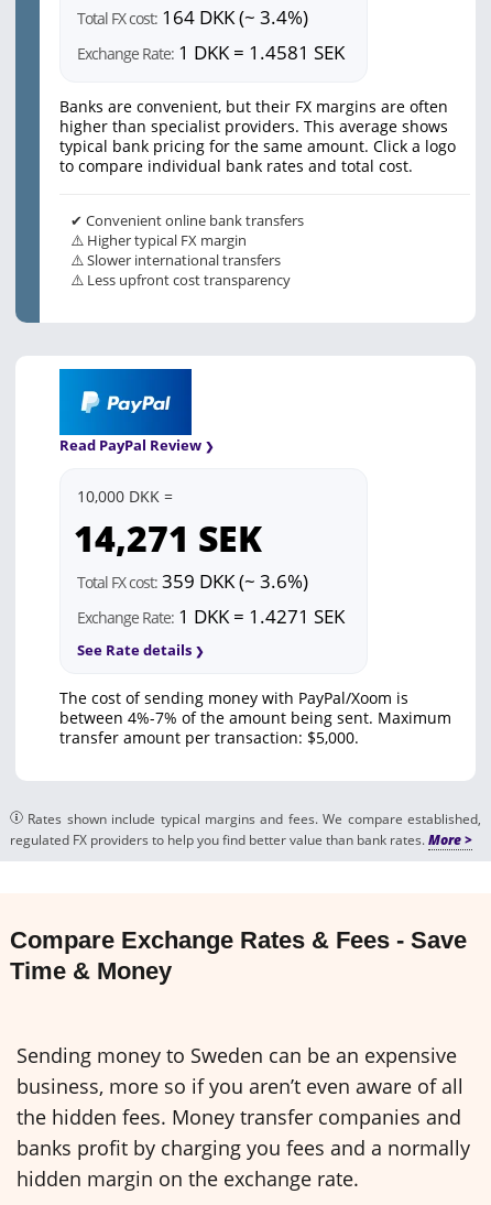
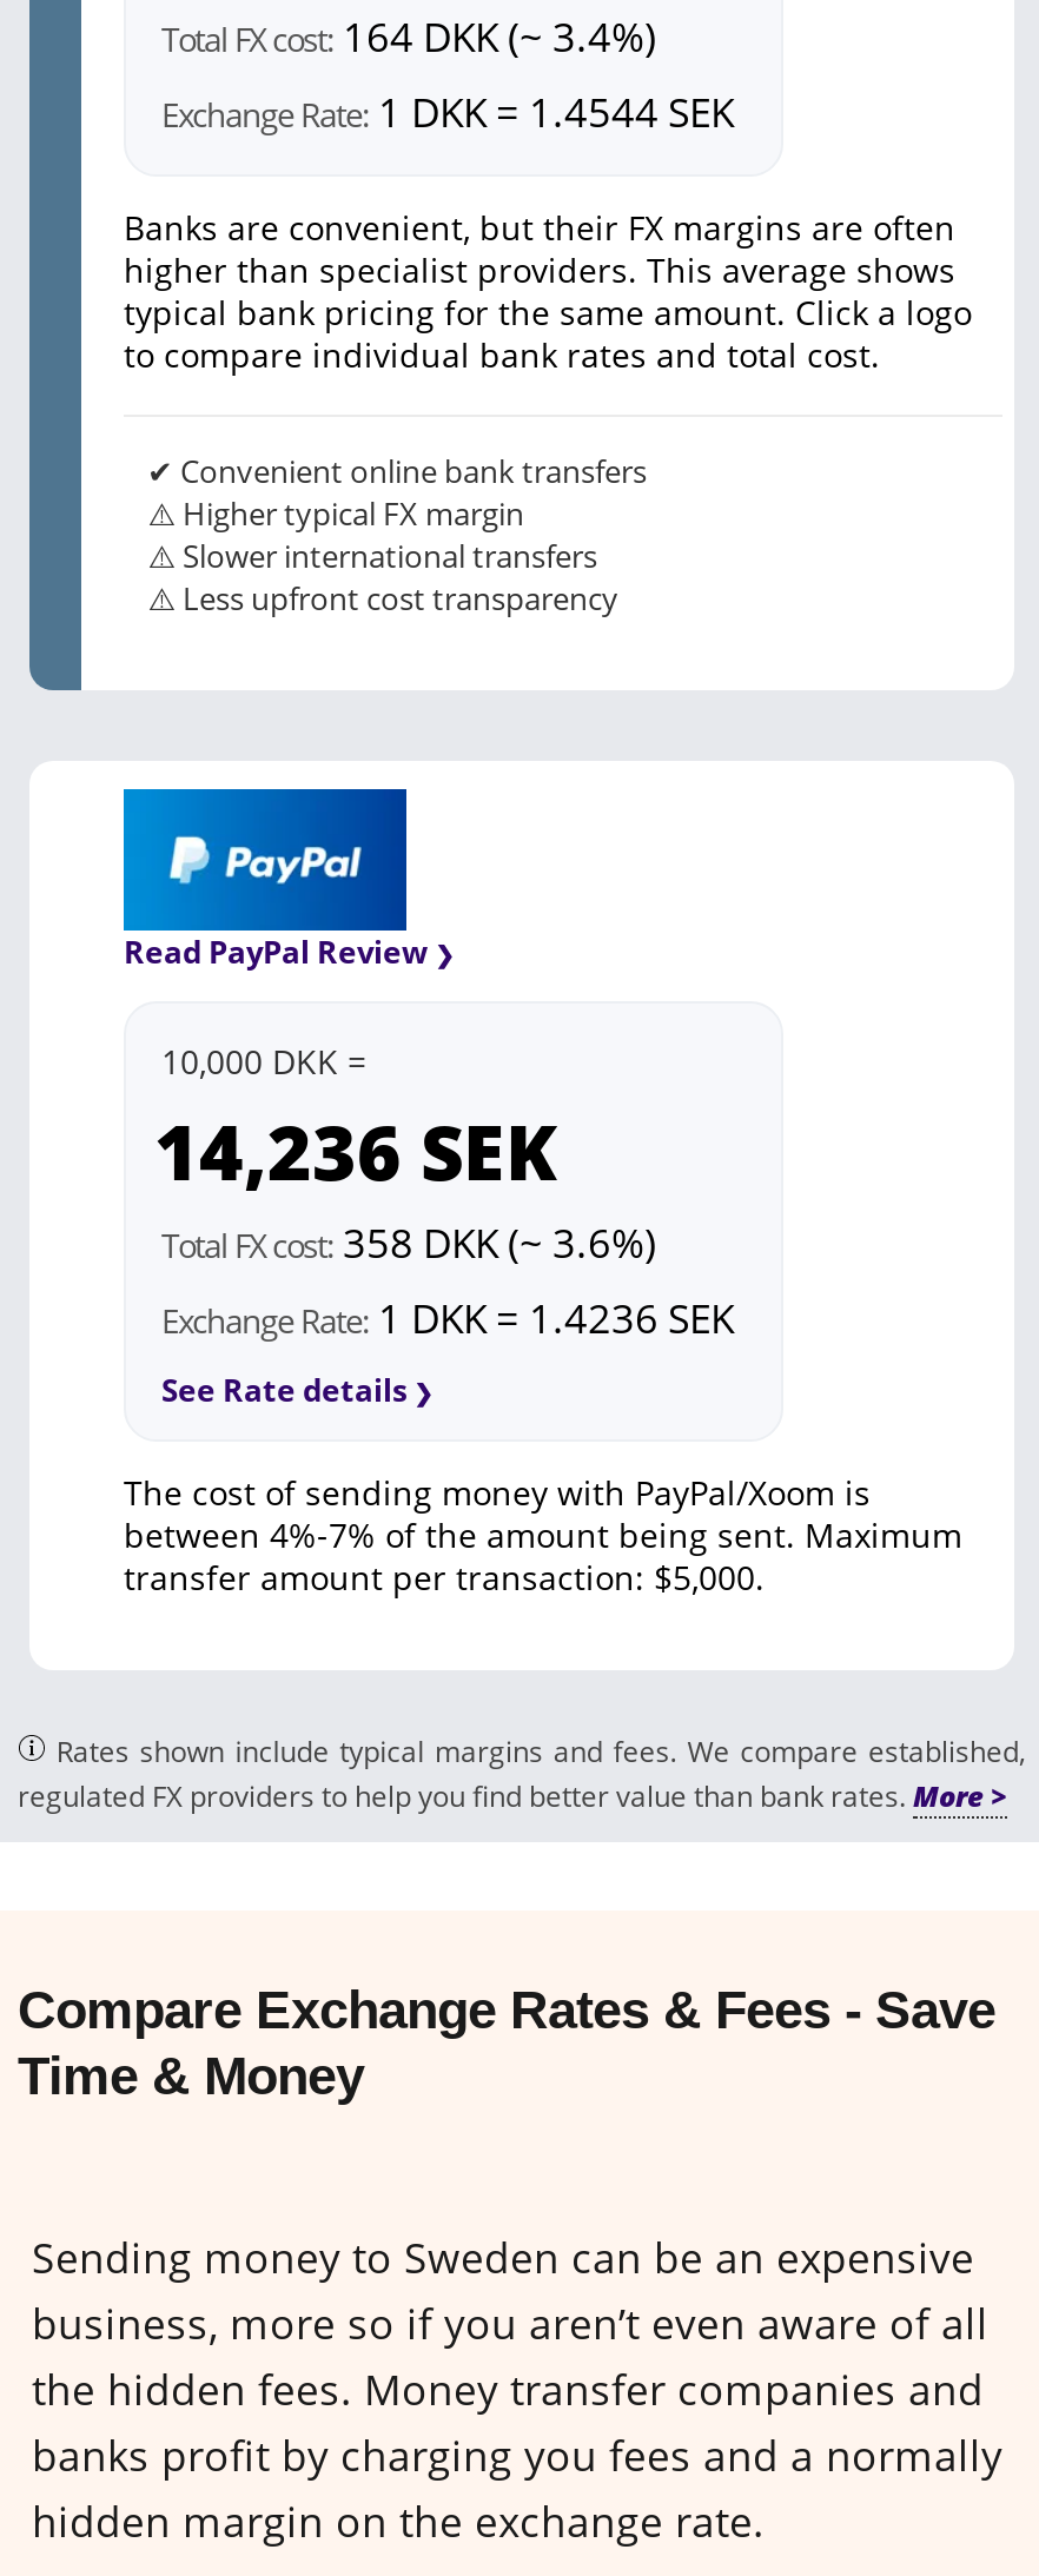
[77,40,345,65] Exchange Rate: 1 DKK = 1.4581 SEK -> [161,85,734,139] Exchange Rate: 1 DKK = 1.4544 SEK
[74,514,262,562] 14,271 SEK -> [154,1100,557,1201] 14,236 SEK
[77,568,308,594] Total FX cost: 359 DKK (~ 3.6%) -> [161,1216,656,1270] Total FX cost: 358 DKK (~ 3.6%)
[77,604,345,629] Exchange Rate: 1 DKK = 1.4271 SEK -> [161,1291,734,1345] Exchange Rate: 1 DKK = 1.4236 SEK

